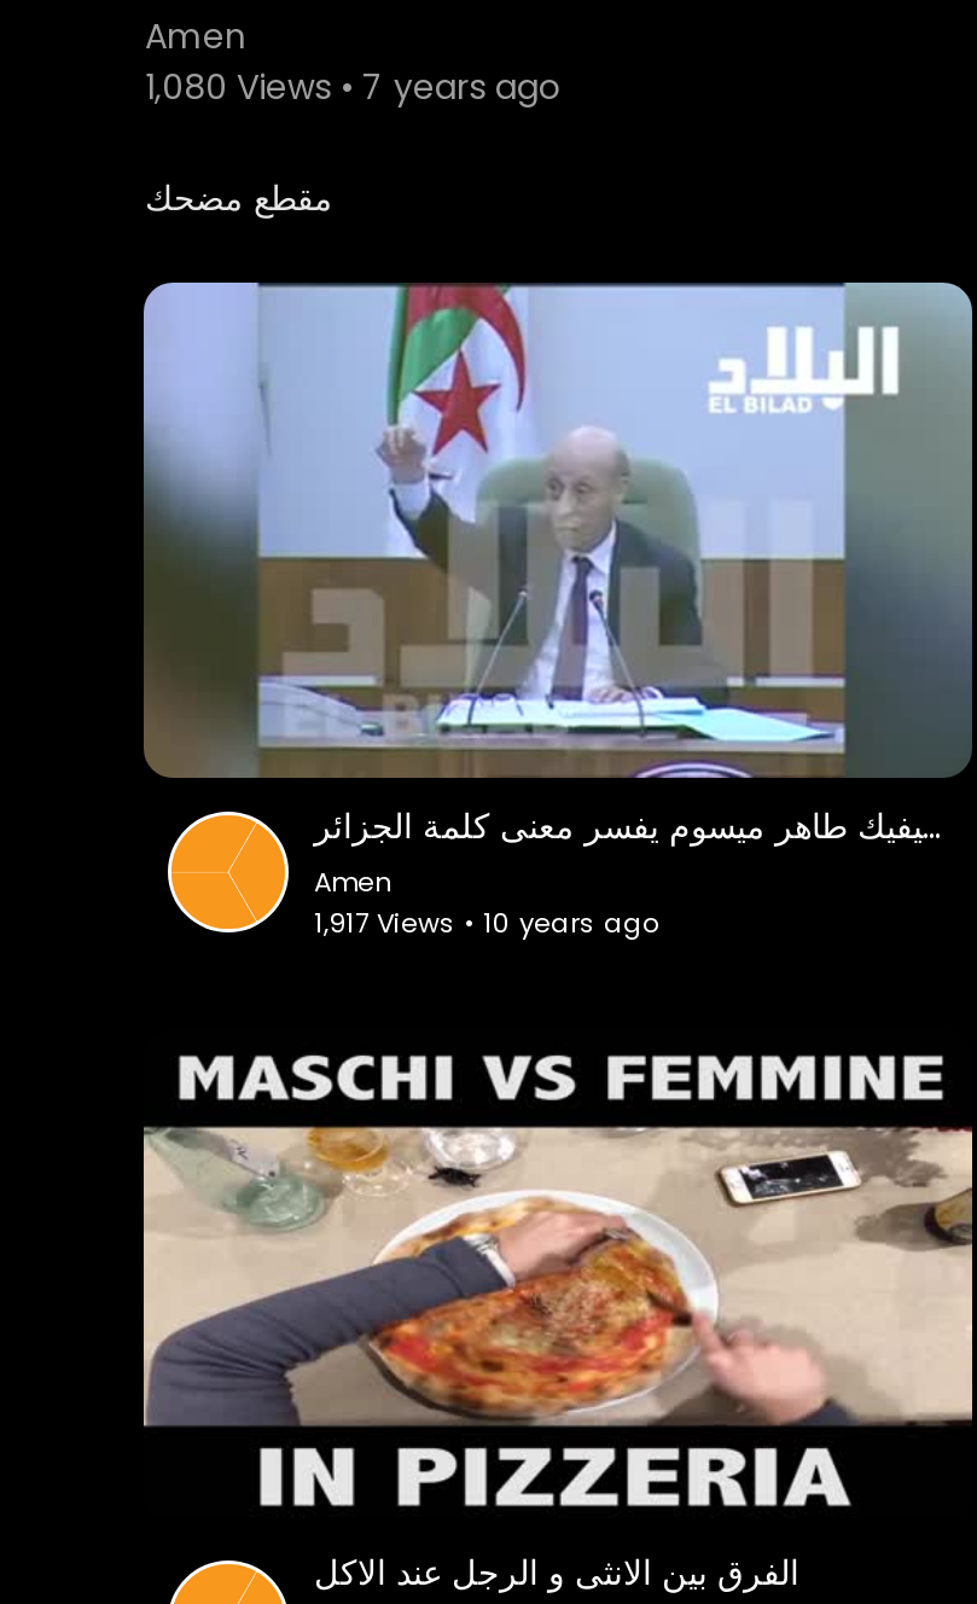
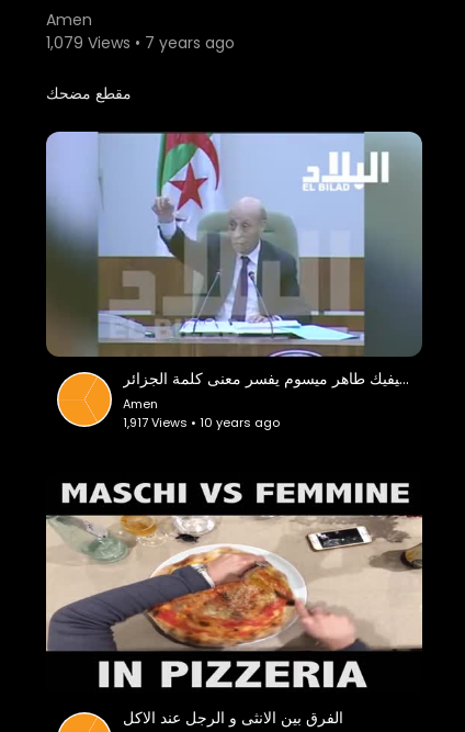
[145,62,560,110] 1,080 Views • 7 years ago -> [47,31,235,53] 1,079 Views • 7 years ago

